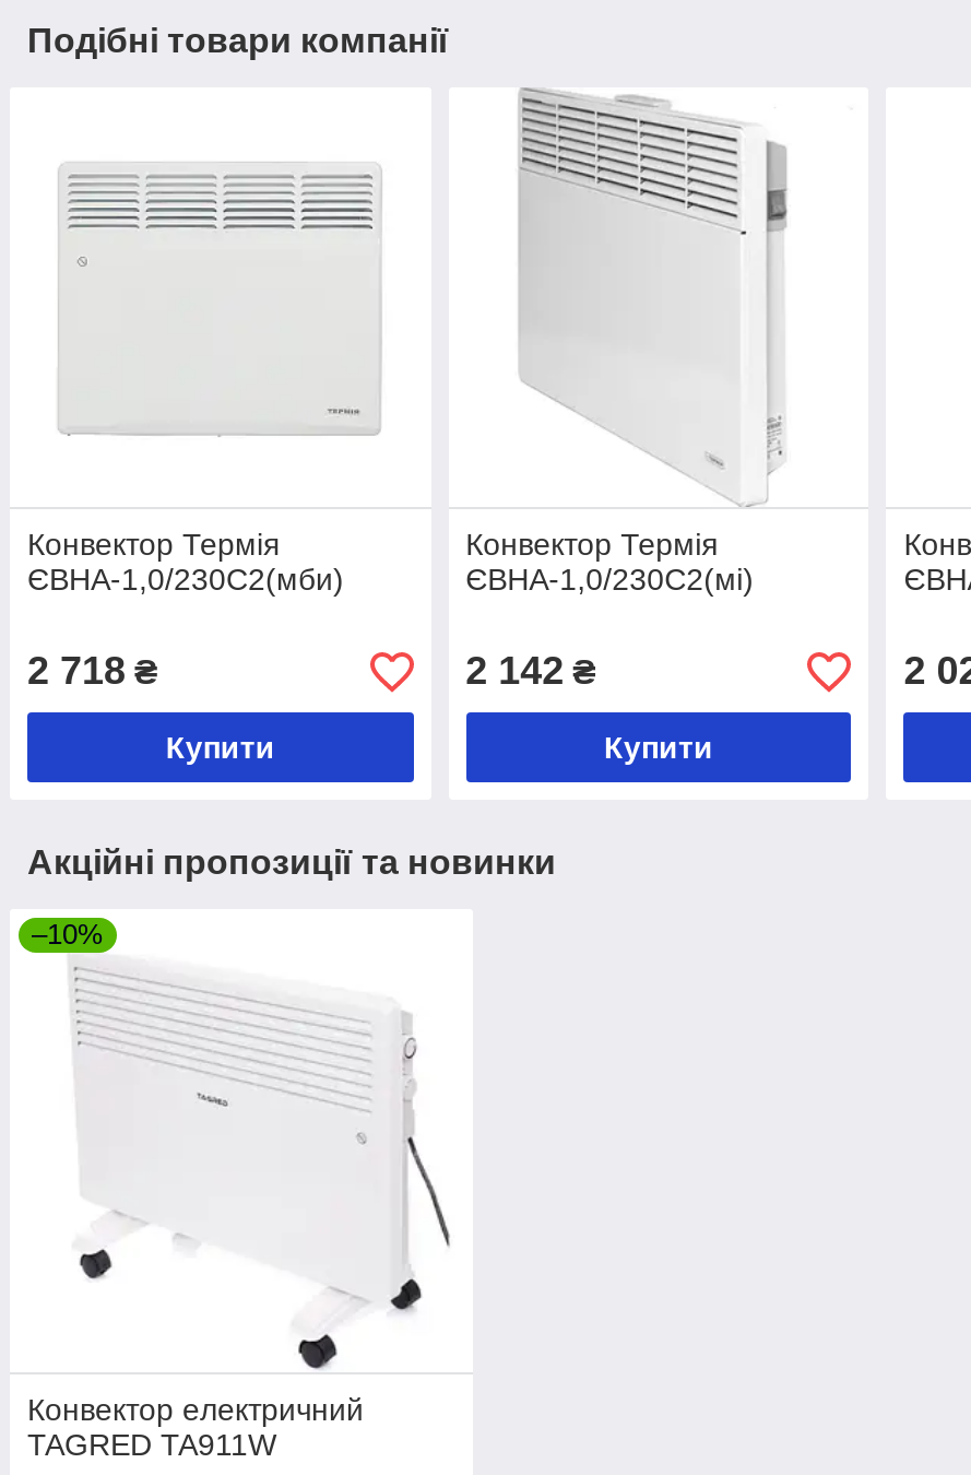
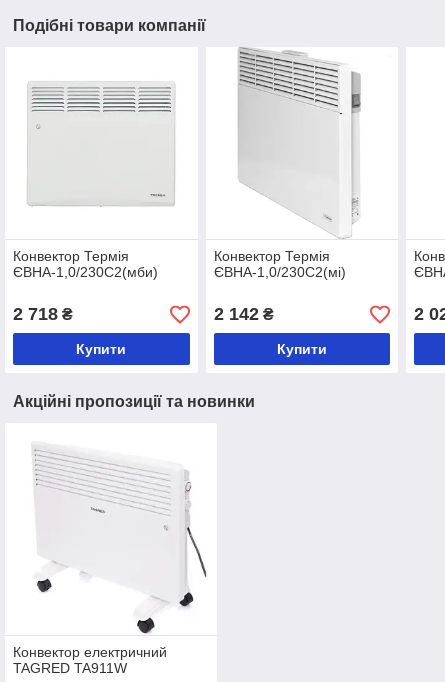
[32,919,104,951] –10% -> none

